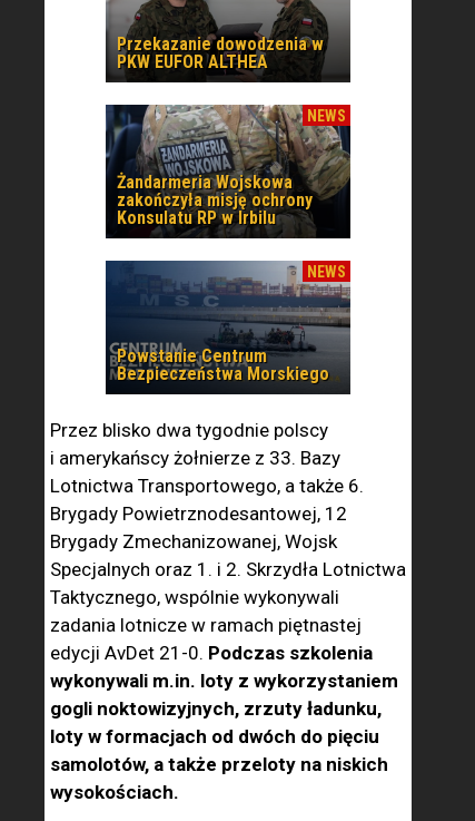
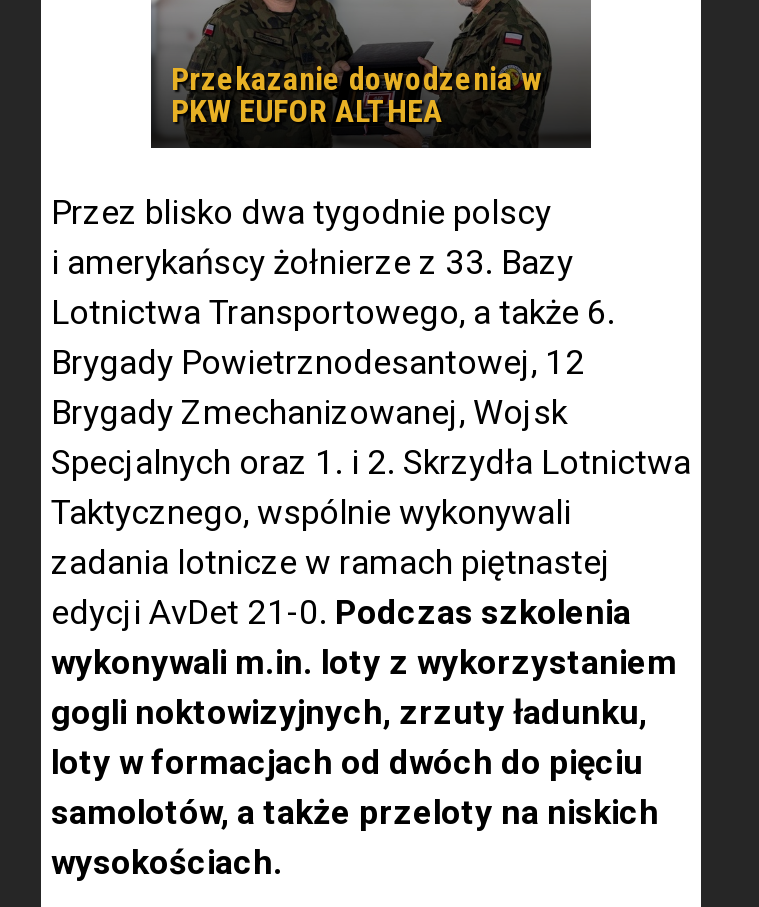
[105,104,350,281] [image] | NEWS | Żandarmeria Wojskowa | zakończyła misję ochrony | Konsulatu RP w Irbilu | NEWS -> none
[105,260,350,384] [image] | Powstanie Centrum | Bezpieczeństwa Morskiego -> none

